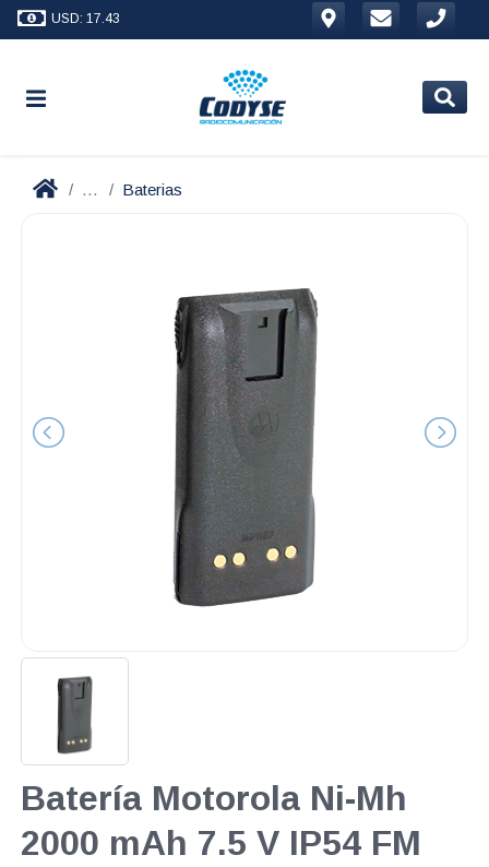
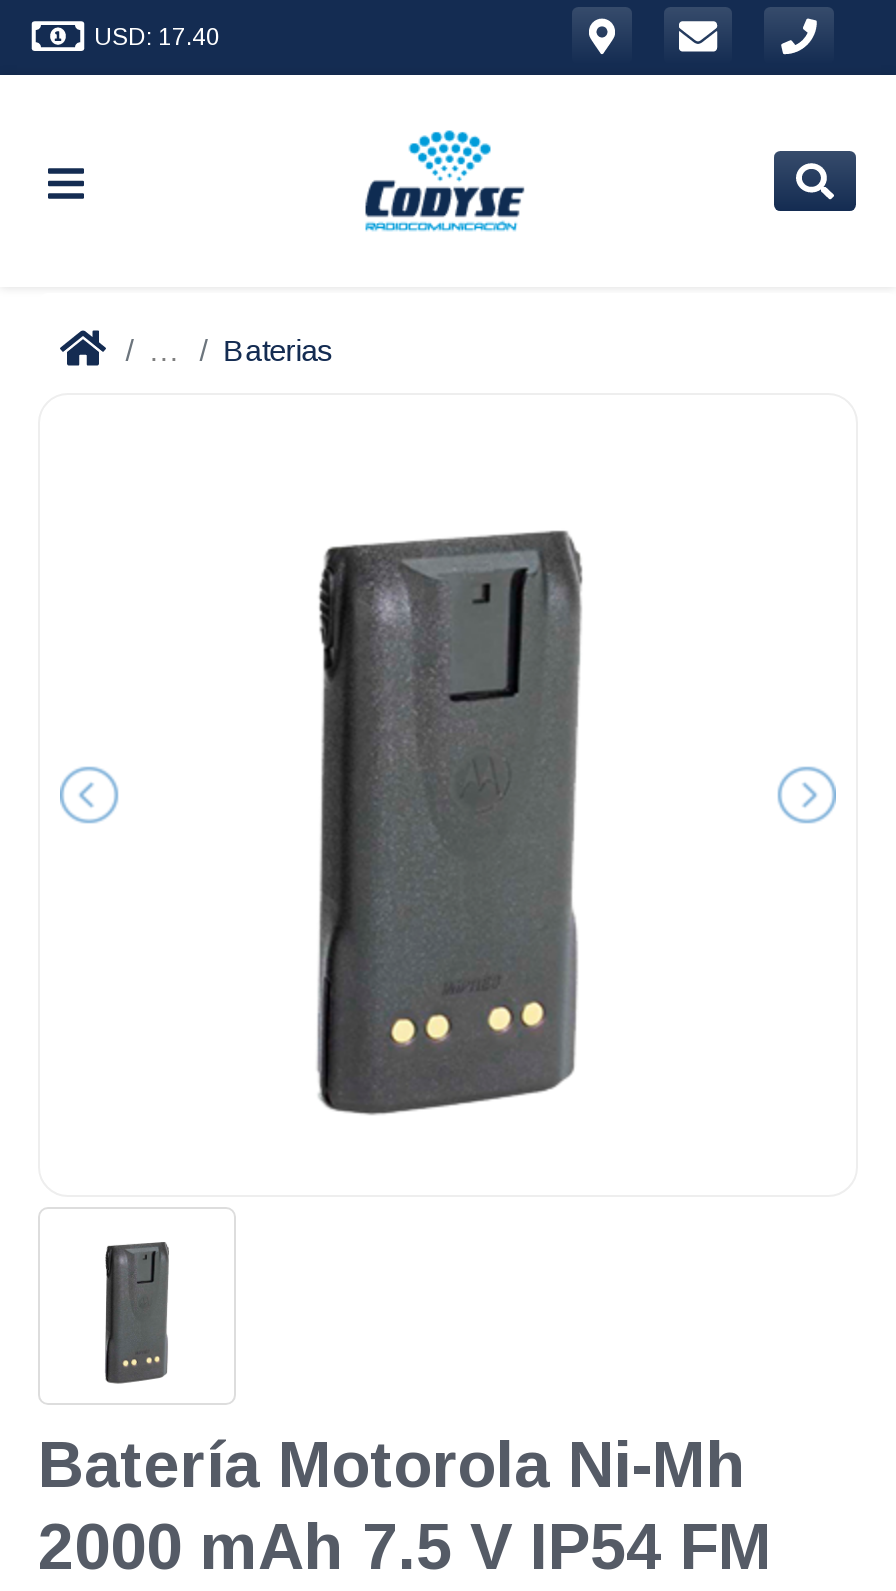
[51,10,120,26] USD: 17.43 -> [94,22,220,50] USD: 17.40

